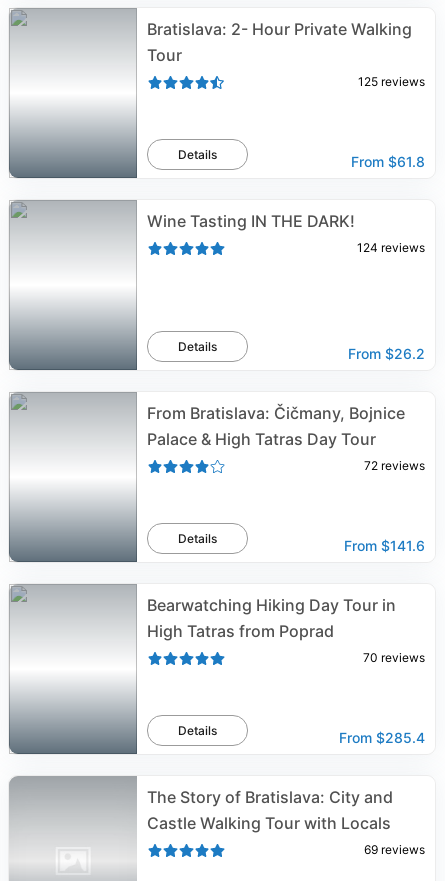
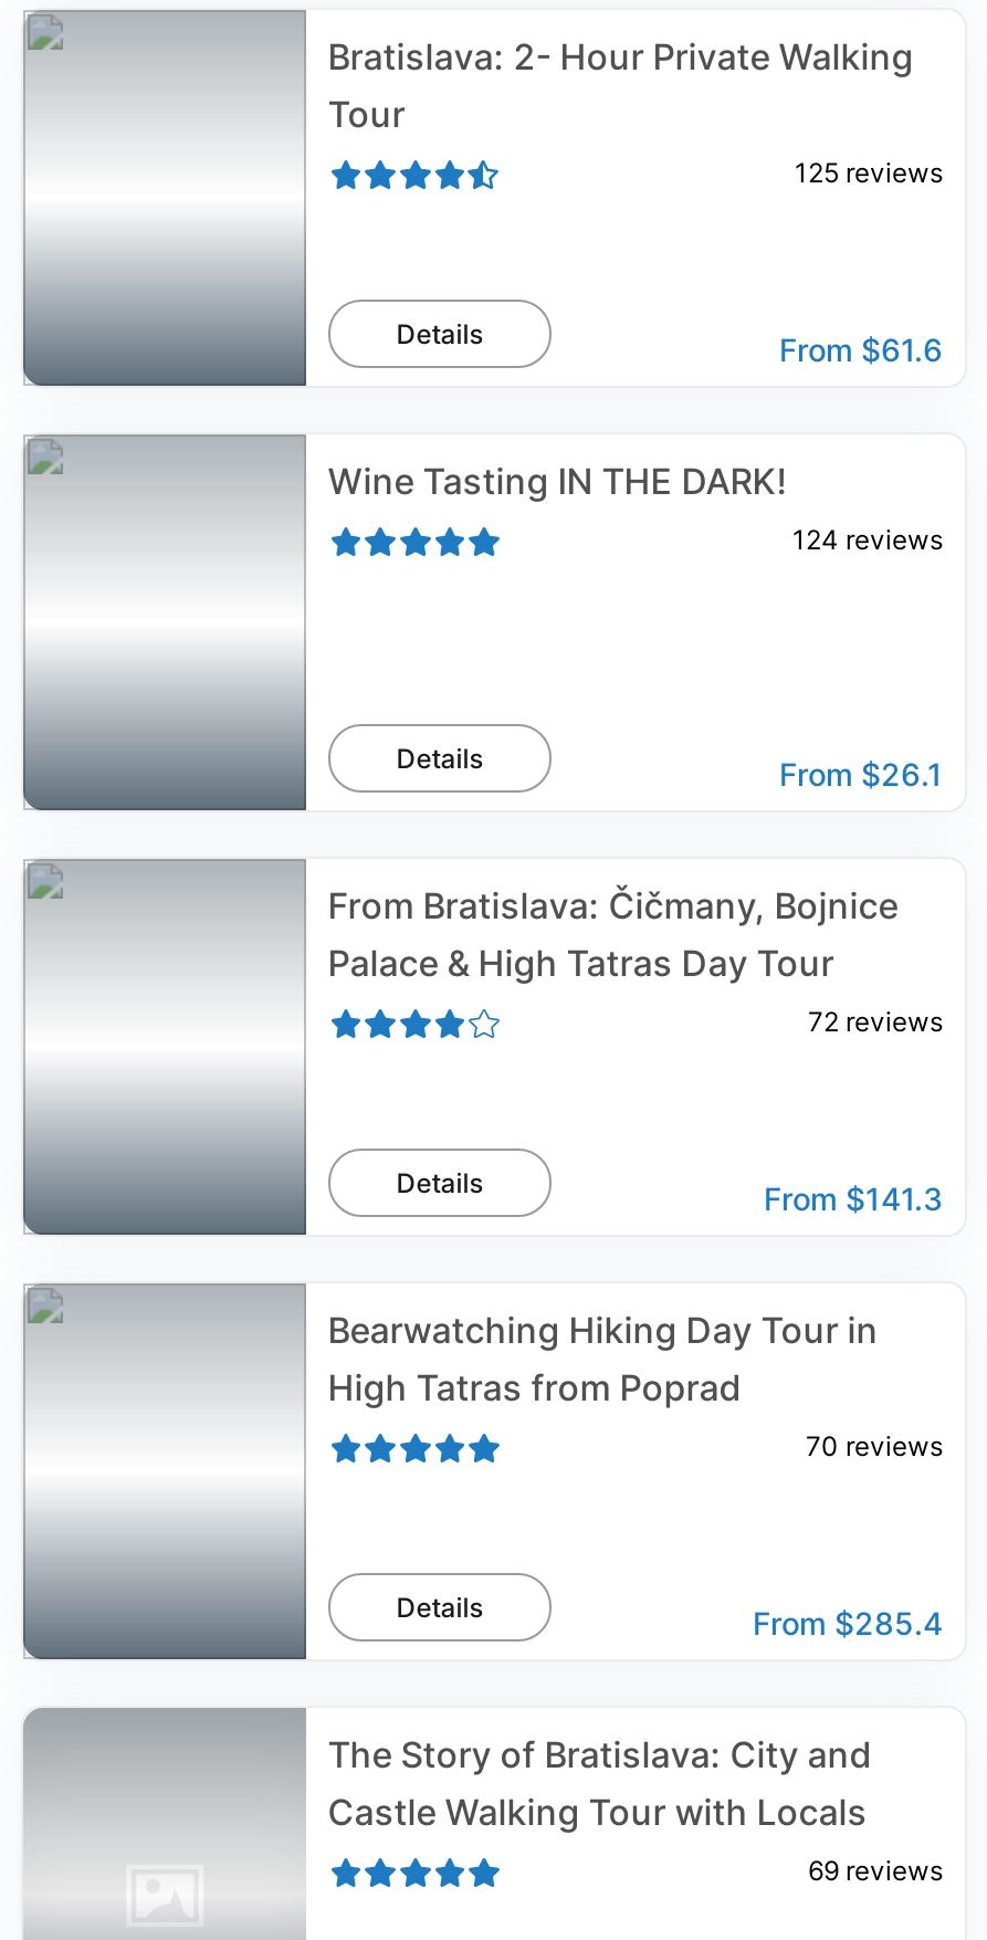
[351,153,425,170] From $61.8 -> [779,331,943,368] From $61.6
[348,345,425,362] From $26.2 -> [779,755,943,793] From $26.1
[344,537,425,554] From $141.6 -> [764,1179,943,1217] From $141.3

